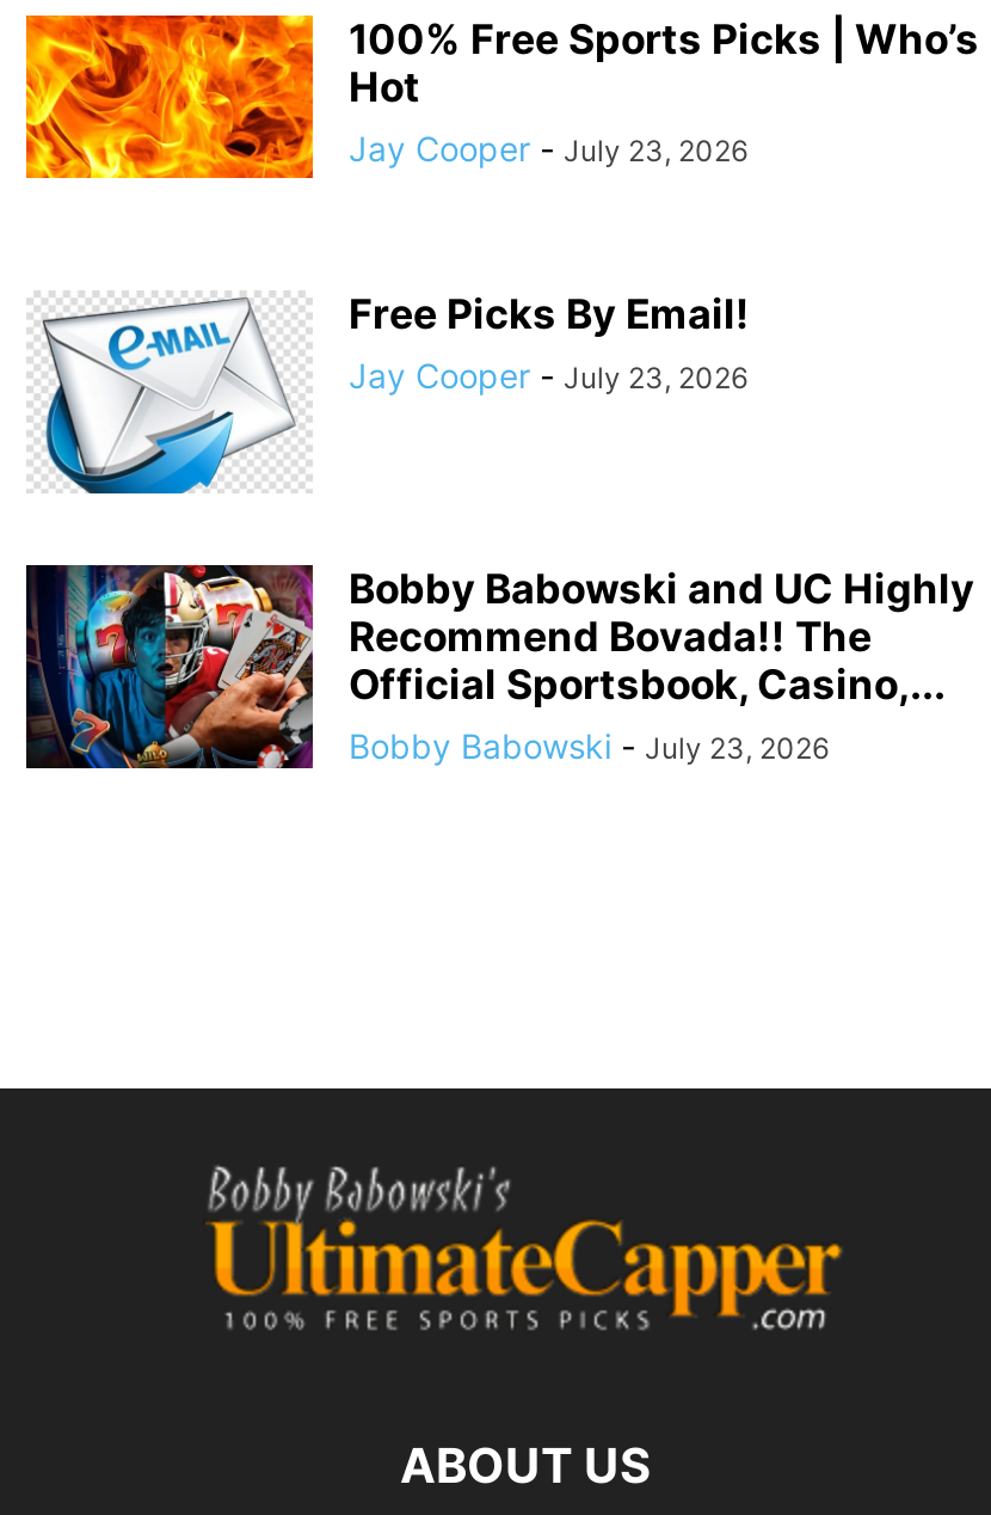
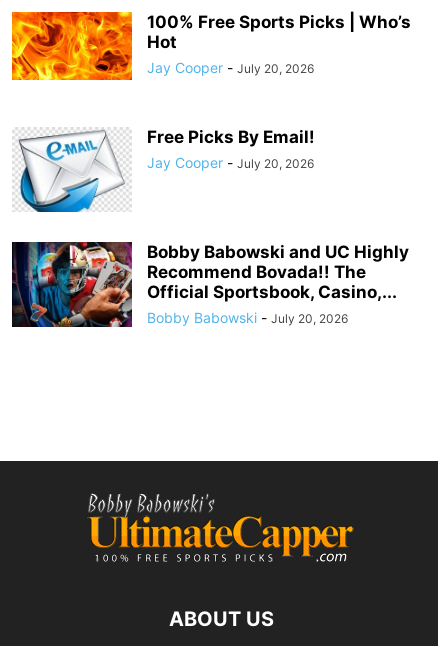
[349,128,747,169] Jay Cooper - July 23, 2026 -> [147,59,314,76] Jay Cooper - July 20, 2026
[349,355,747,396] Jay Cooper - July 23, 2026 -> [147,154,314,171] Jay Cooper - July 20, 2026
[349,726,829,766] Bobby Babowski - July 23, 2026 -> [147,309,348,326] Bobby Babowski - July 20, 2026

